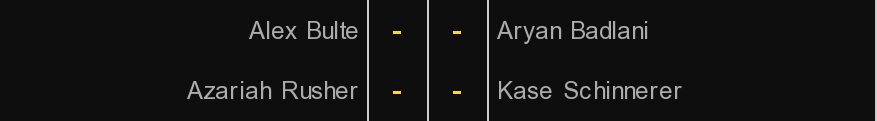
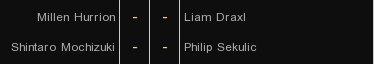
[249,13,359,51] Alex Bulte -> [37,8,115,27] Millen Hurrion
[497,13,649,51] Aryan Badlani -> [184,8,246,27] Liam Draxl
[187,73,359,111] Azariah Rusher -> [11,38,115,57] Shintaro Mochizuki
[497,73,683,111] Kase Schinnerer -> [184,38,257,57] Philip Sekulic

